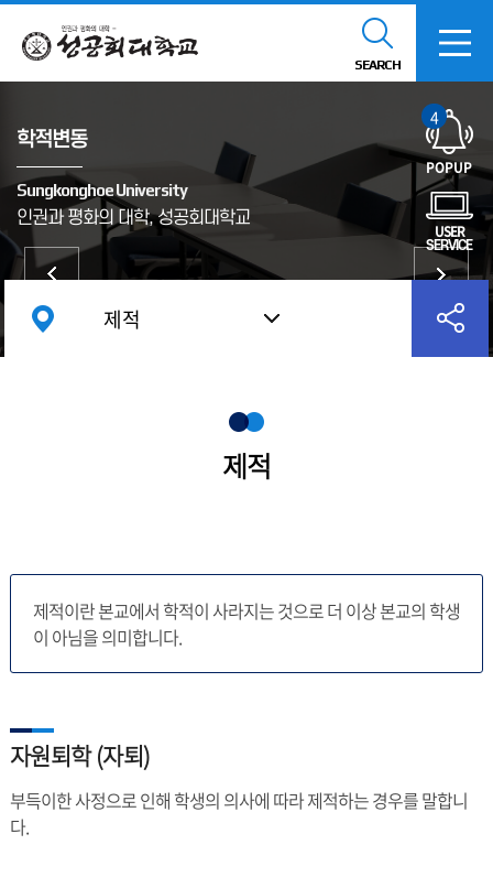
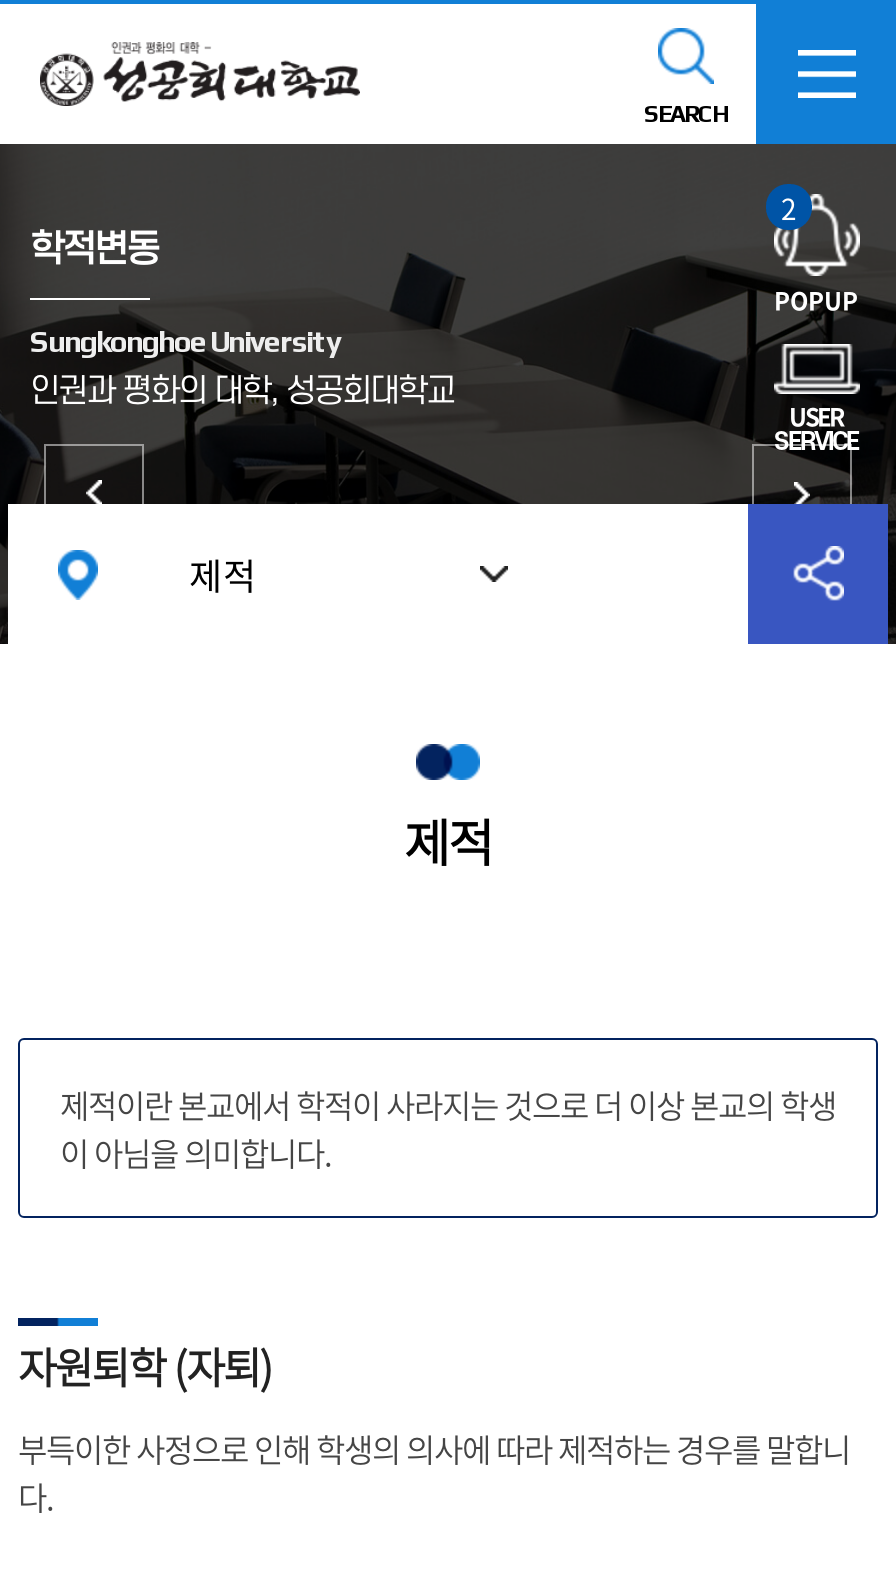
[430,105,439,127] 4 -> [781,187,797,227] 2

